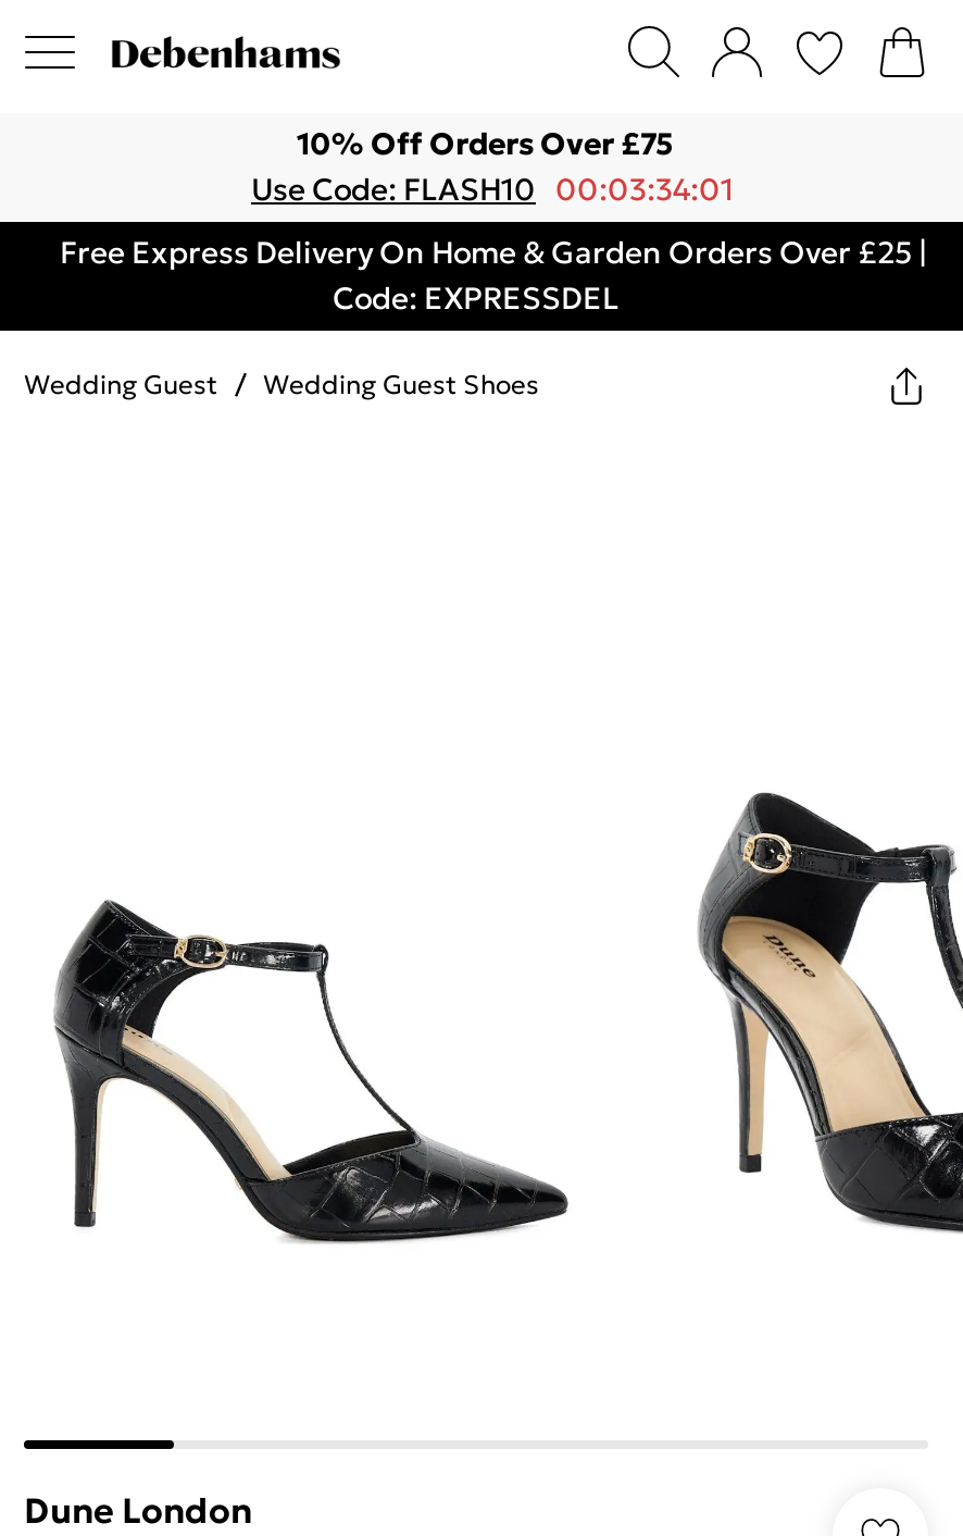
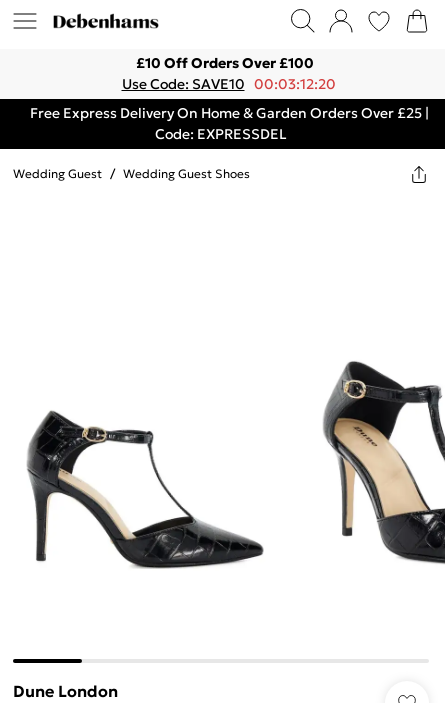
[297,124,673,163] 10% Off Orders Over £75 -> [136,54,314,72] £10 Off Orders Over £100
[251,170,734,209] Use Code: FLASH10 00:03:34:01 -> [121,75,335,93] Use Code: SAVE10 00:03:12:20

